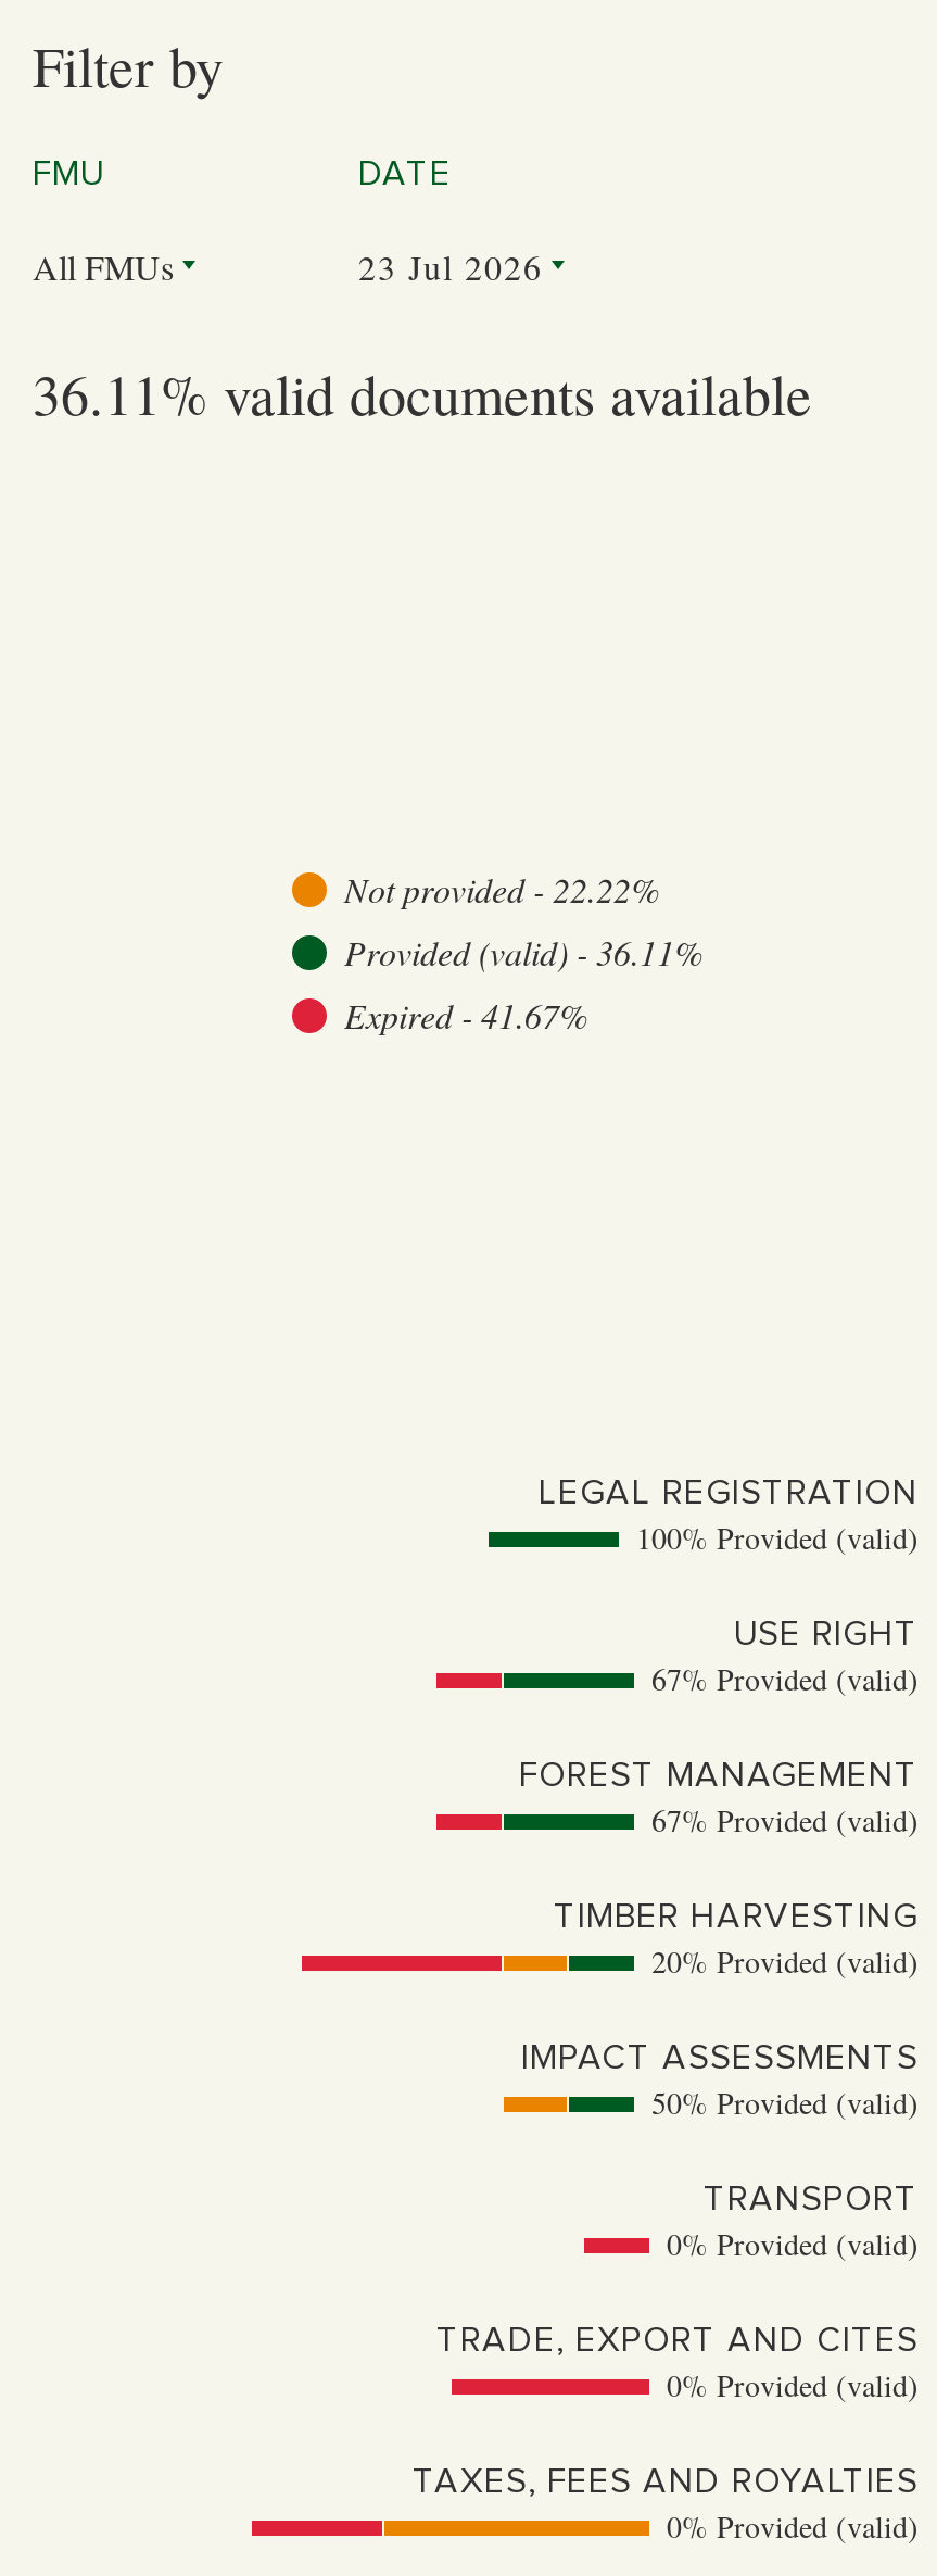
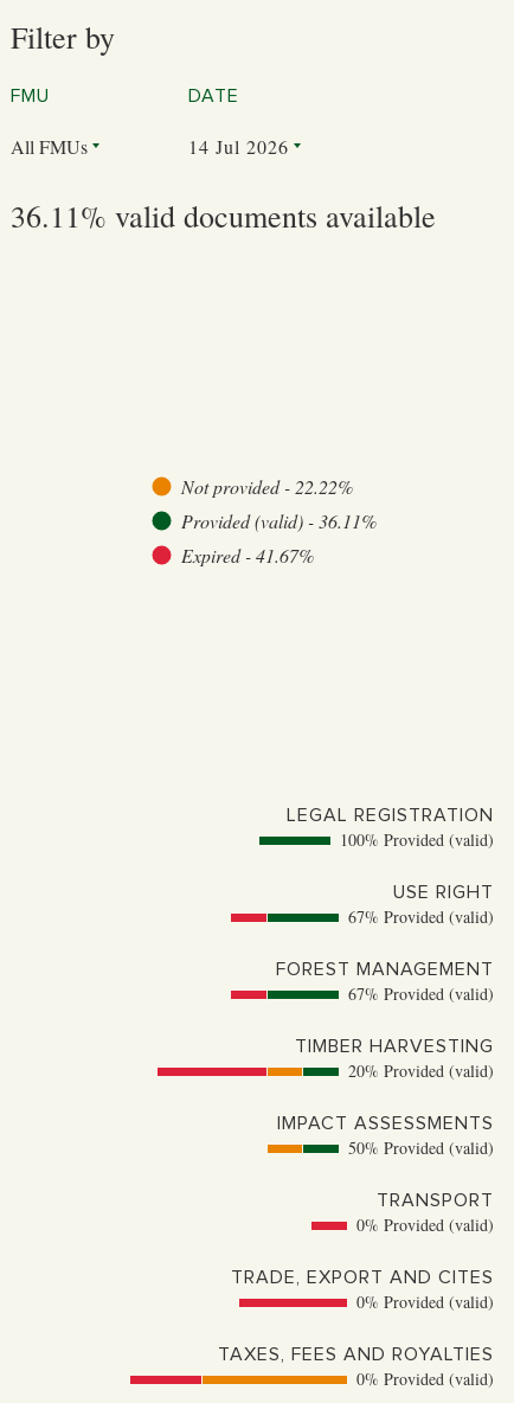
[358,243,543,289] 23 Jul 2026 -> [188,134,289,159] 14 Jul 2026

